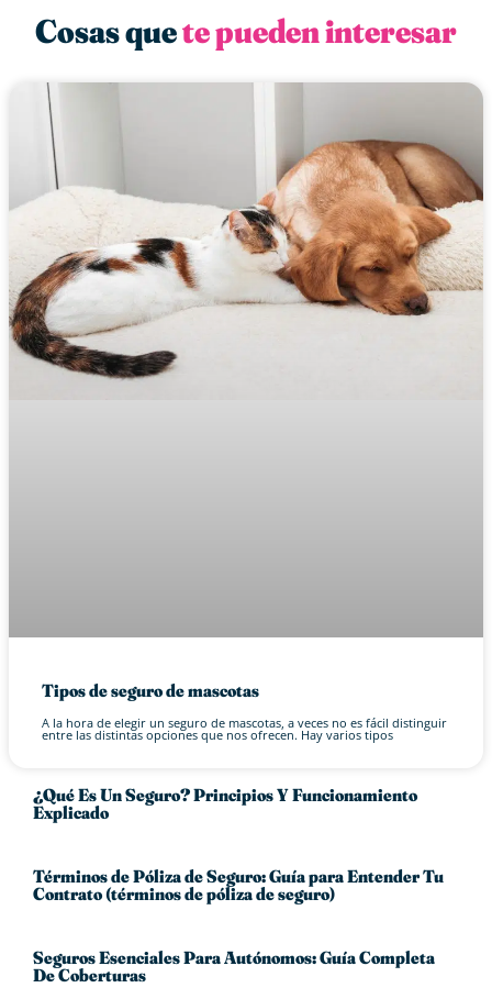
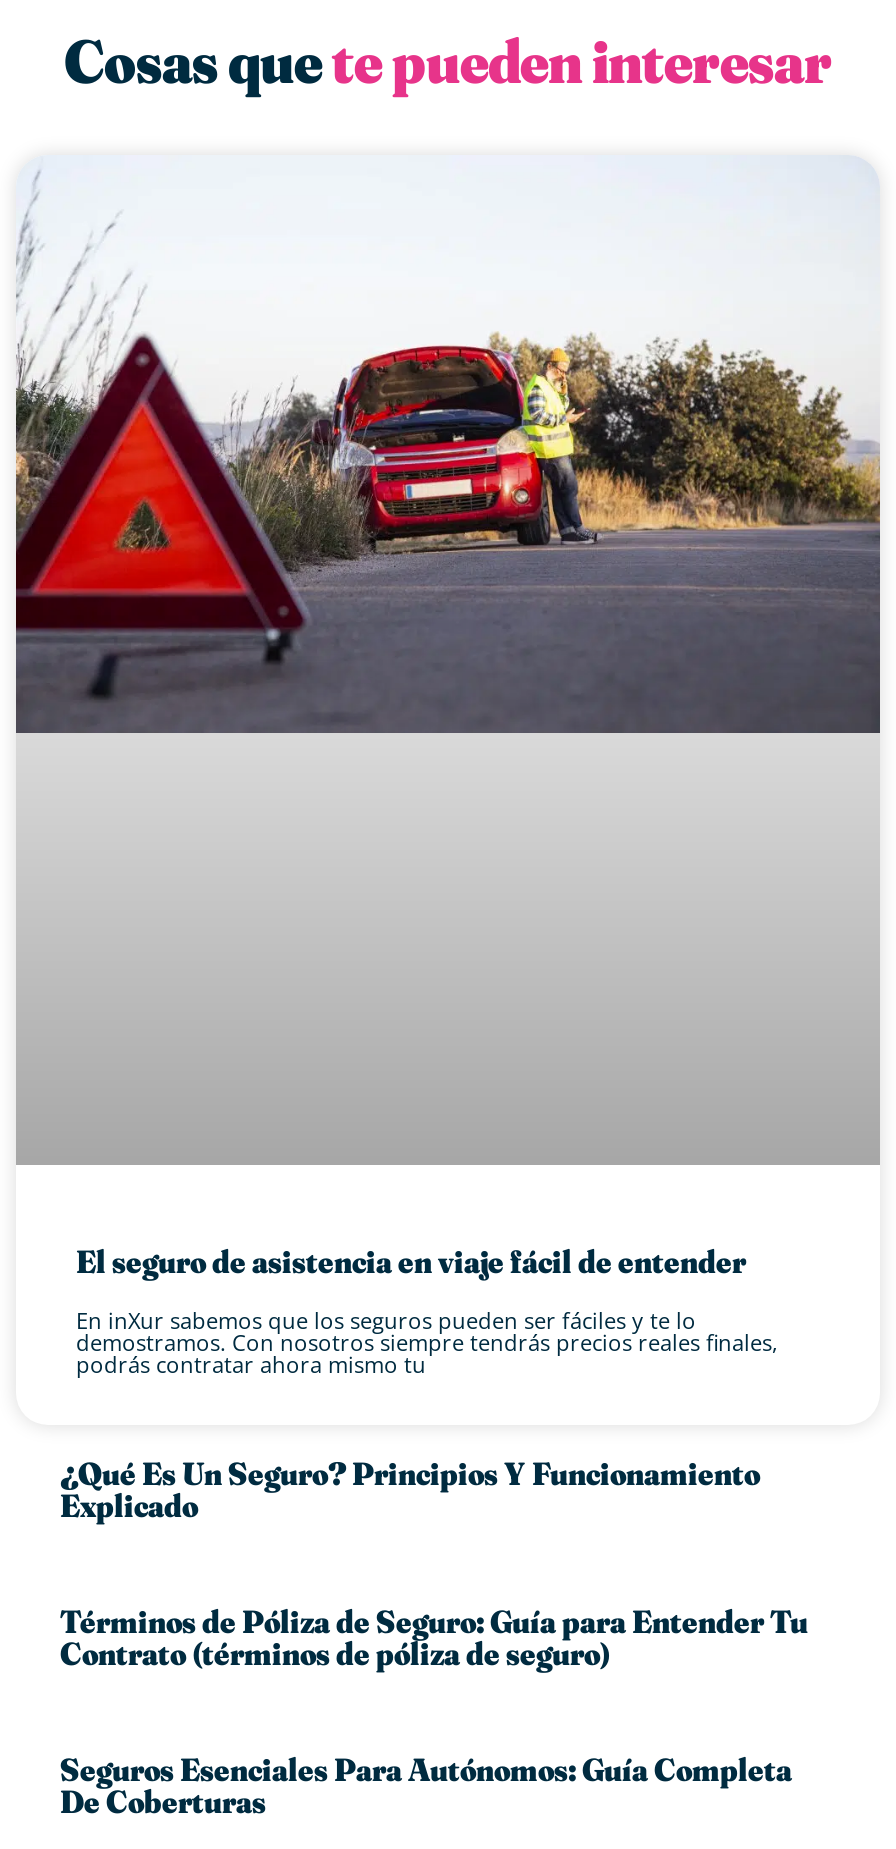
[9,82,484,388] [image] -> [14,157,882,735] [image]
[42,679,259,701] Tipos de seguro de mascotas -> [76,1241,746,1281] El seguro de asistencia en viaje fácil de entender
[42,714,447,743] A la hora de elegir un seguro de mascotas, a veces no es fácil distinguir | entre las distintas opciones que nos ofrecen. Hay varios tipos -> [76,1305,778,1379] En inXur sabemos que los seguros pueden ser fáciles y te lo | demostramos. Con nosotros siempre tendrás precios reales finales, | podrás contratar ahora mismo tu

